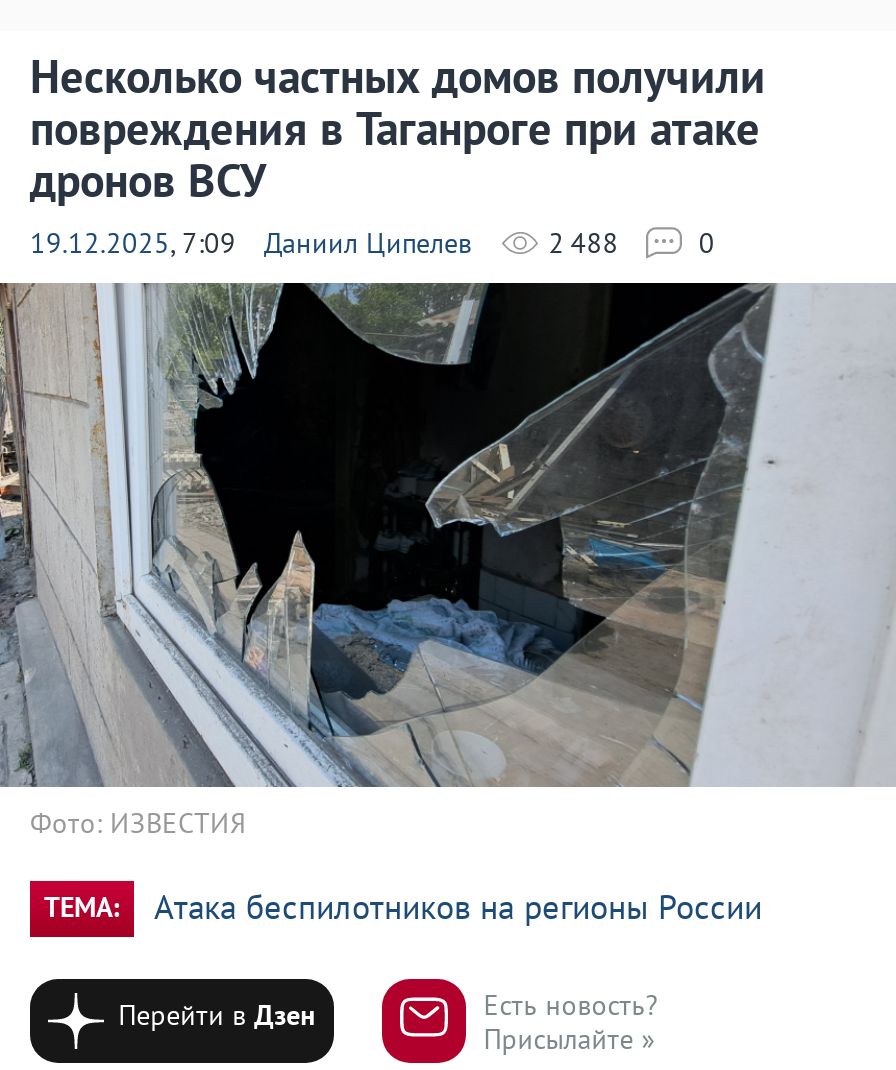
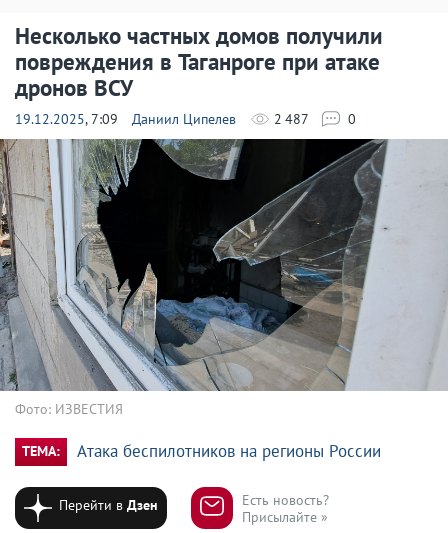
[548,225,618,261] 2 488 -> [274,110,308,128] 2 487

